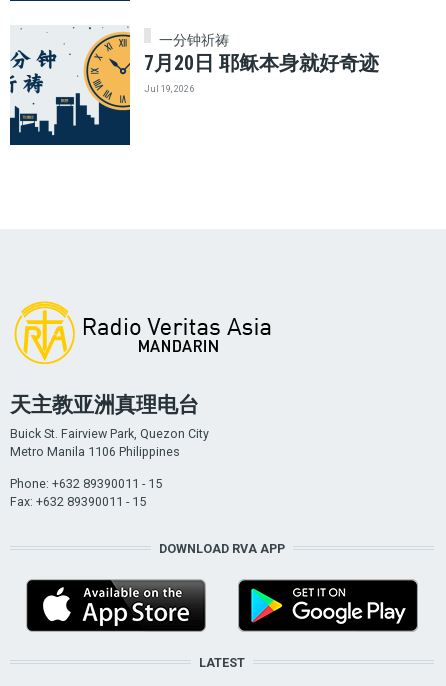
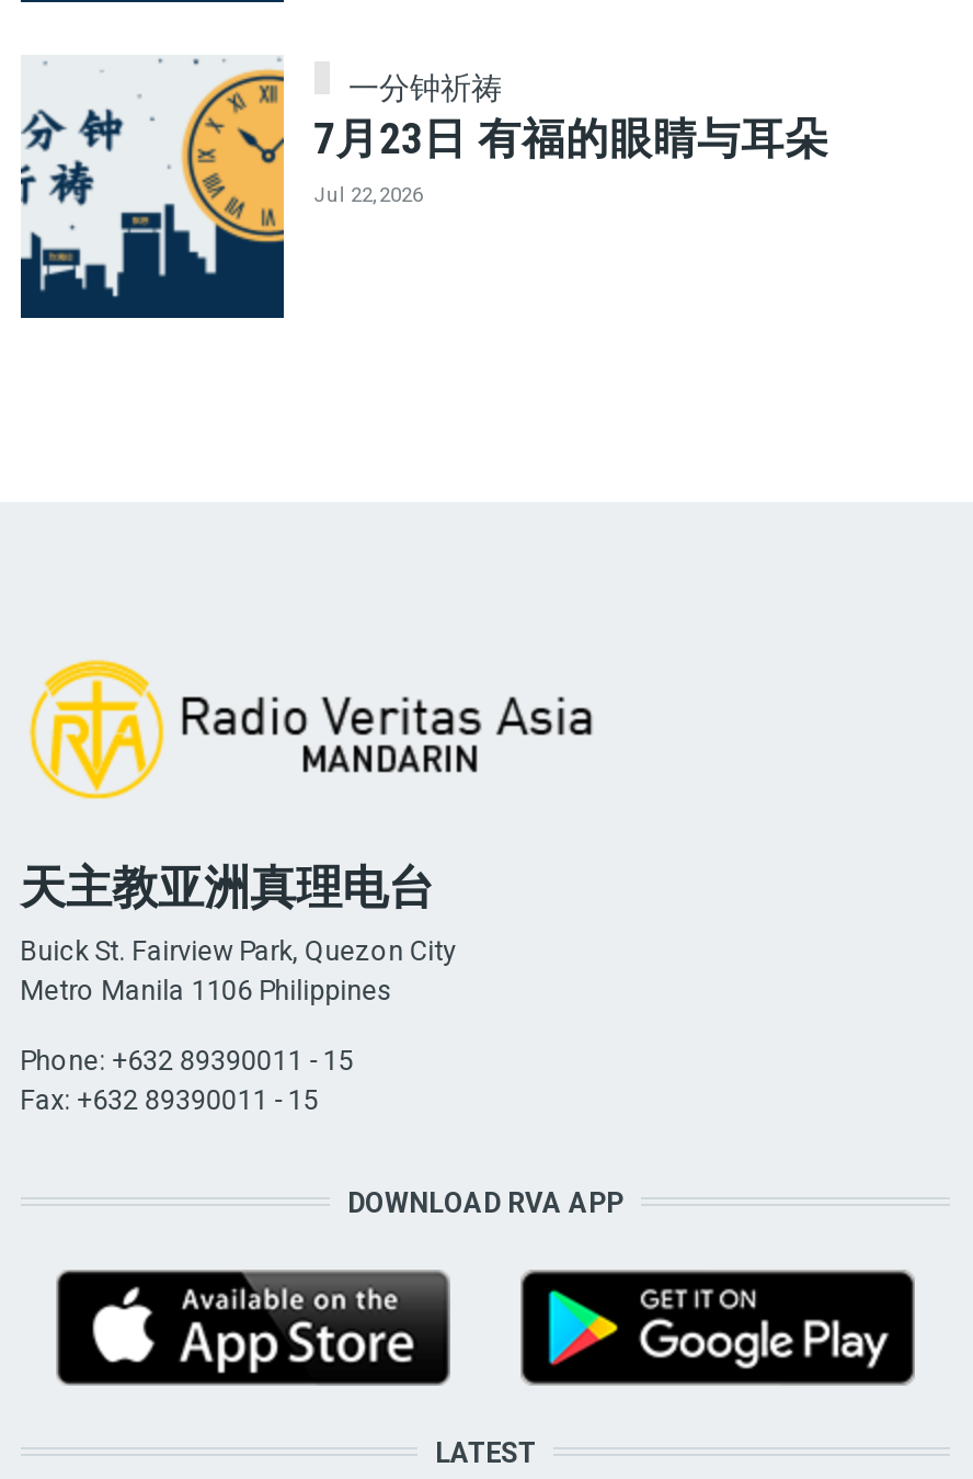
[144,52,379,75] 7月20日 耶稣本身就好奇迹 -> [314,115,829,165] 7月23日 有福的眼睛与耳朵
[144,83,194,94] Jul 19, 2026 -> [314,181,423,205] Jul 22, 2026

